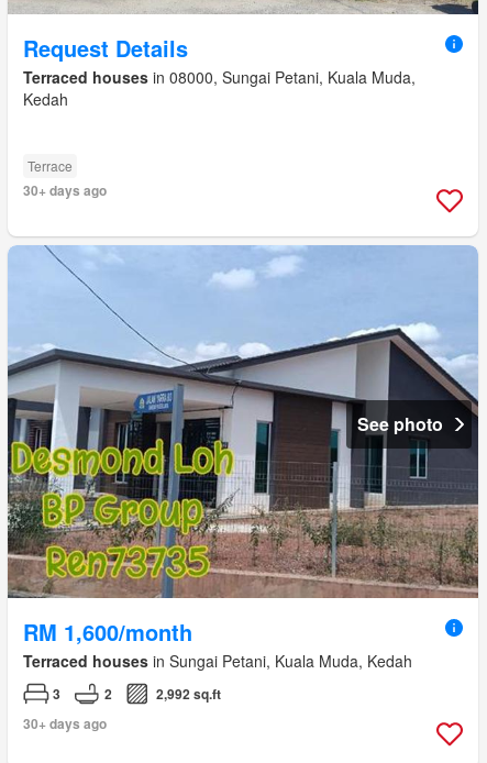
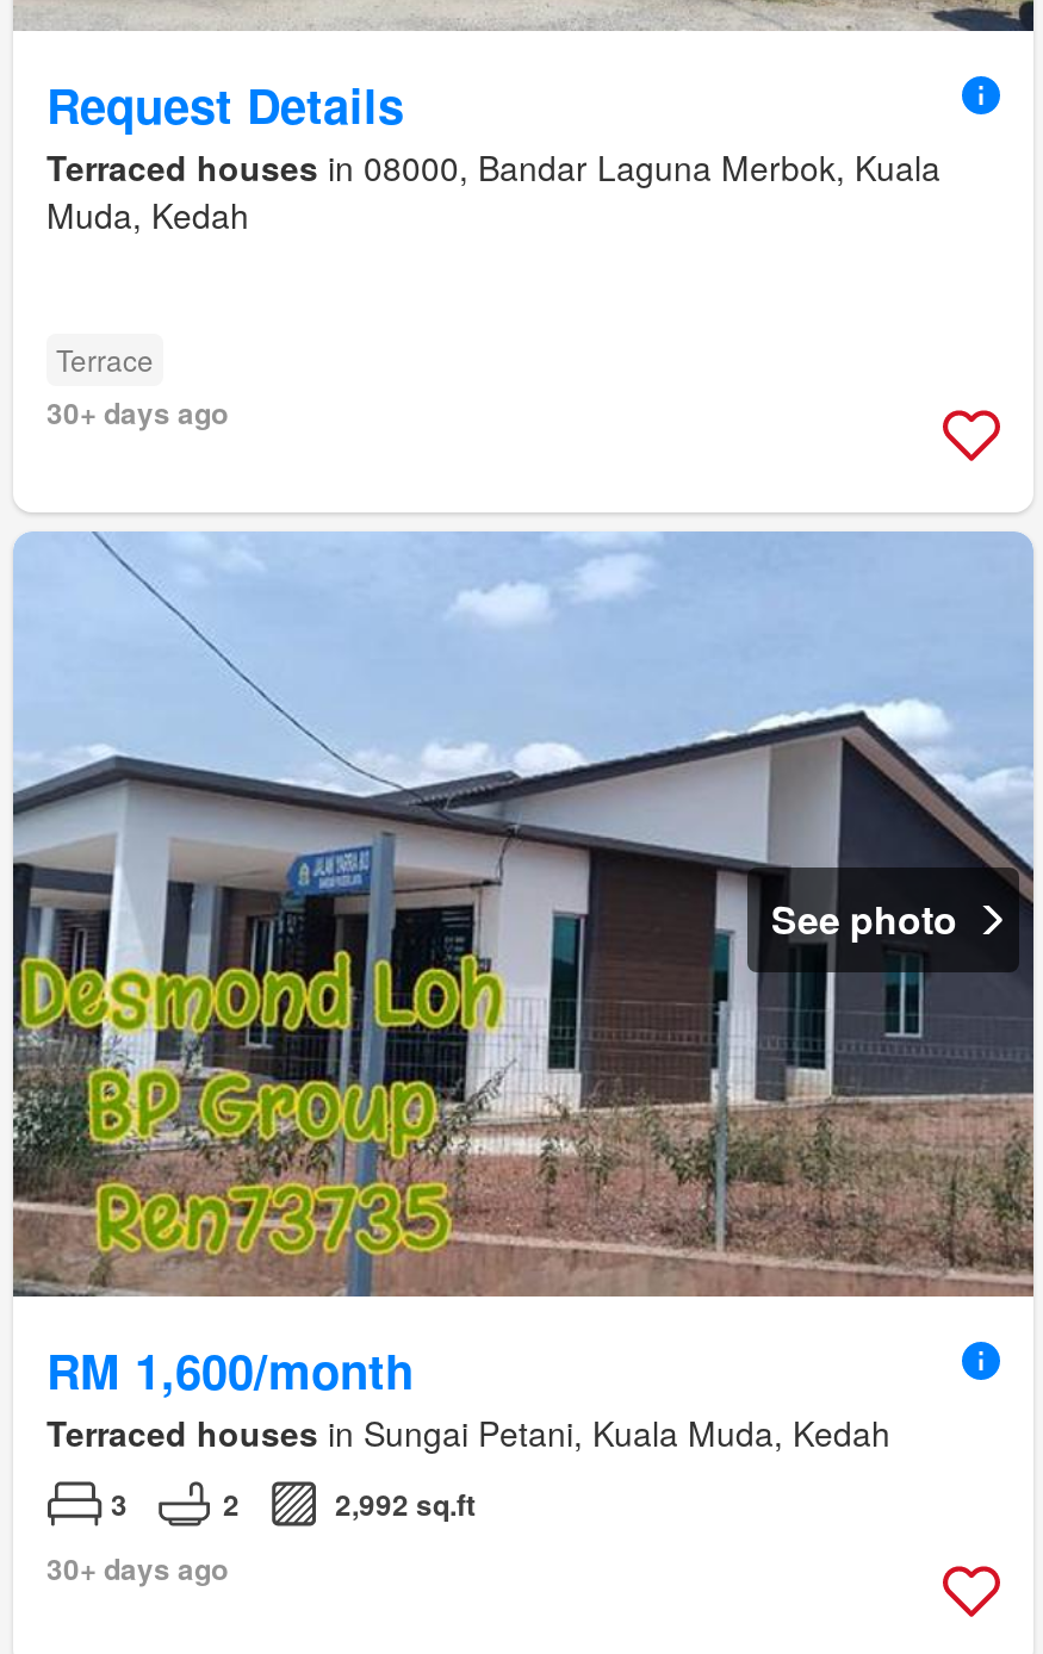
[23,66,416,110] Terraced houses in 08000, Sungai Petani, Kuala Muda, | Kedah -> [46,142,940,238] Terraced houses in 08000, Bandar Laguna Merbok, Kuala | Muda, Kedah

